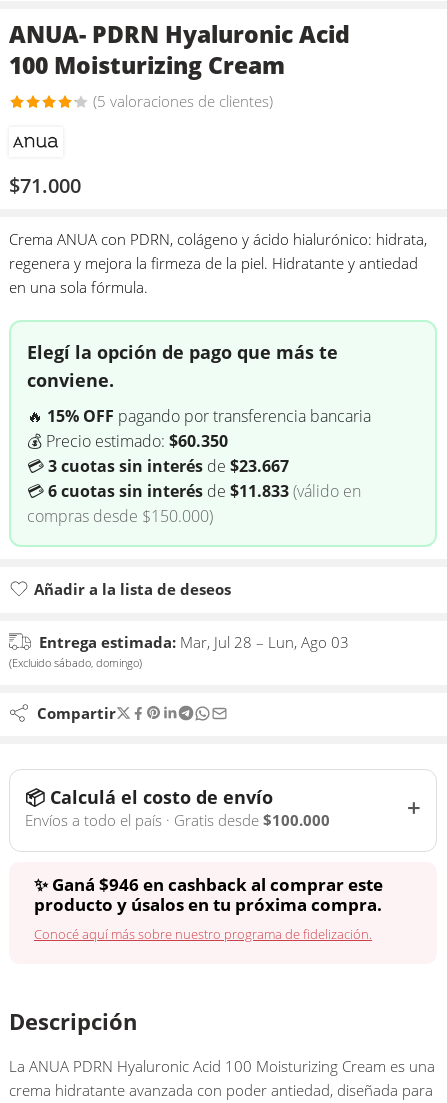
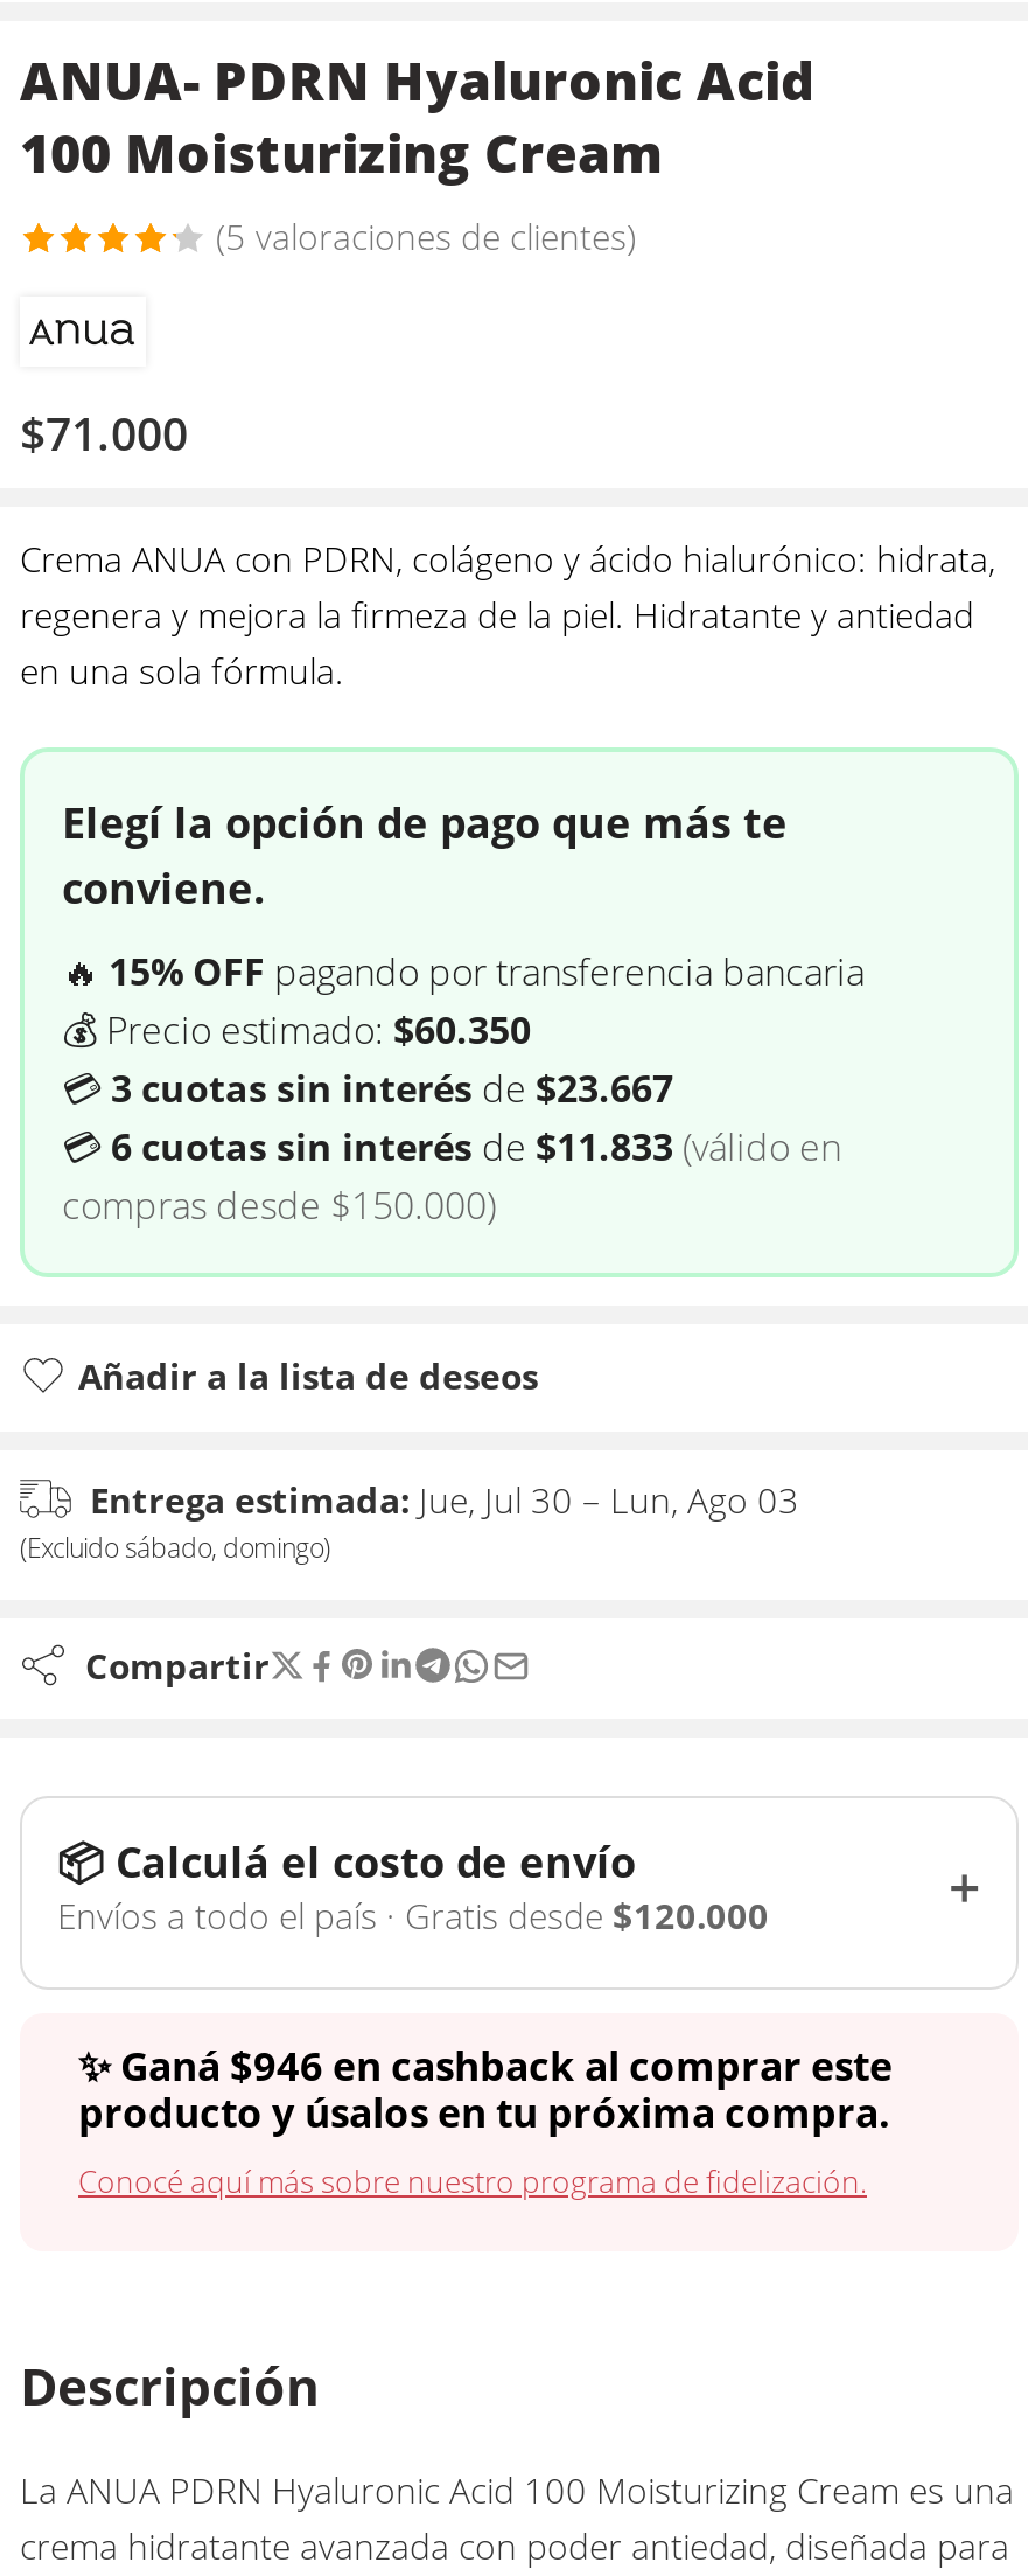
[39,632,349,652] Entrega estimada: Mar, Jul 28 – Lun, Ago 03 -> [90,1475,799,1522] Entrega estimada: Jue, Jul 30 – Lun, Ago 03
[25,810,330,830] Envíos a todo el país · Gratis desde $100.000 -> [57,1891,769,1938] Envíos a todo el país · Gratis desde $120.000

